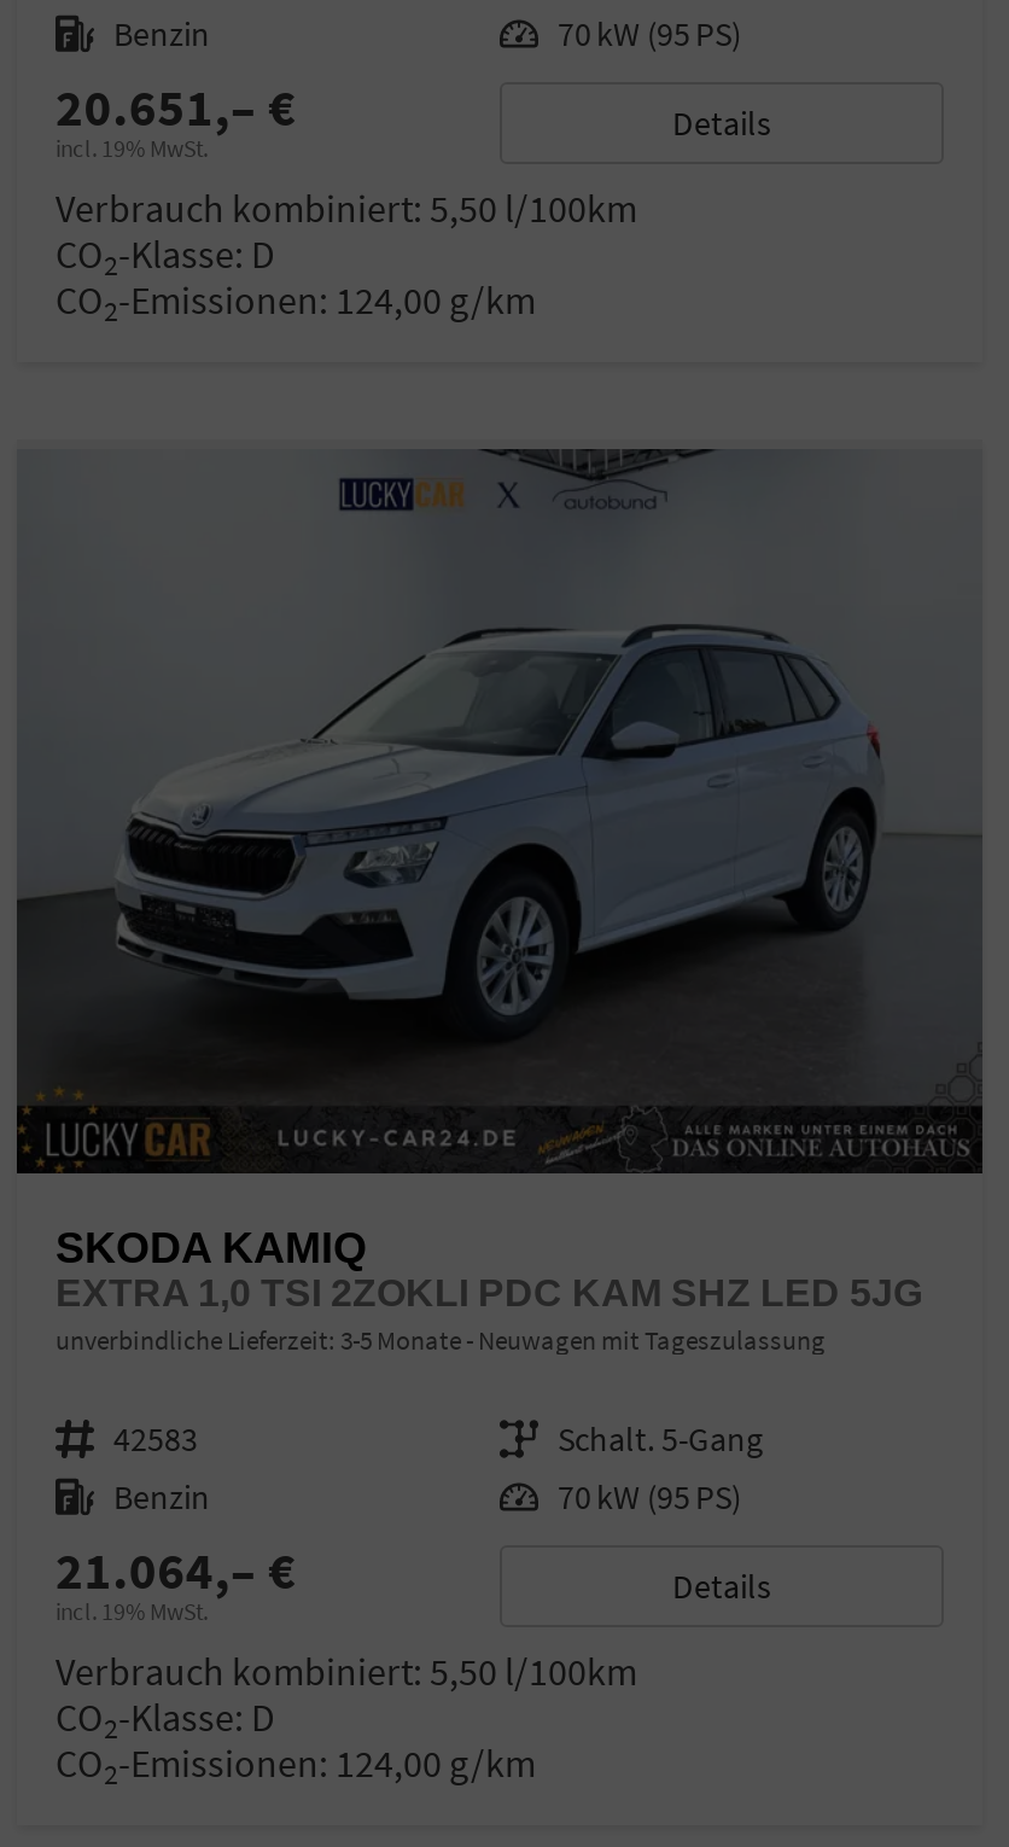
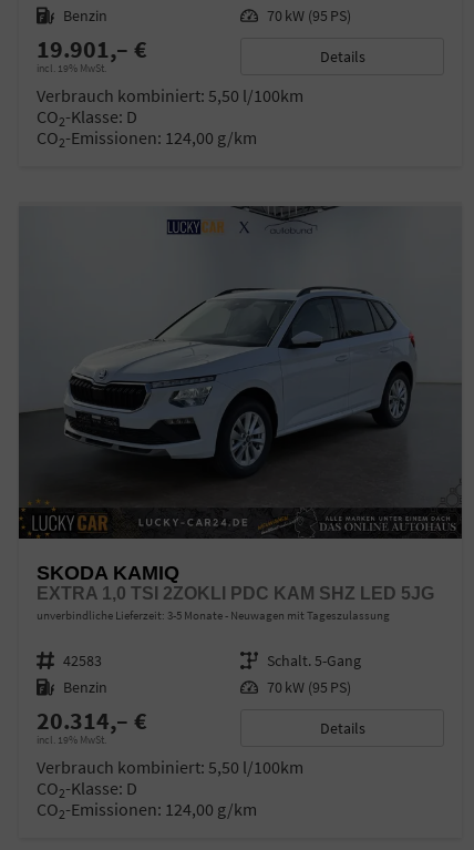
[56,74,296,139] 20.651,– € -> [37,34,147,64] 19.901,– €
[56,1537,296,1602] 21.064,– € -> [37,705,147,735] 20.314,– €

